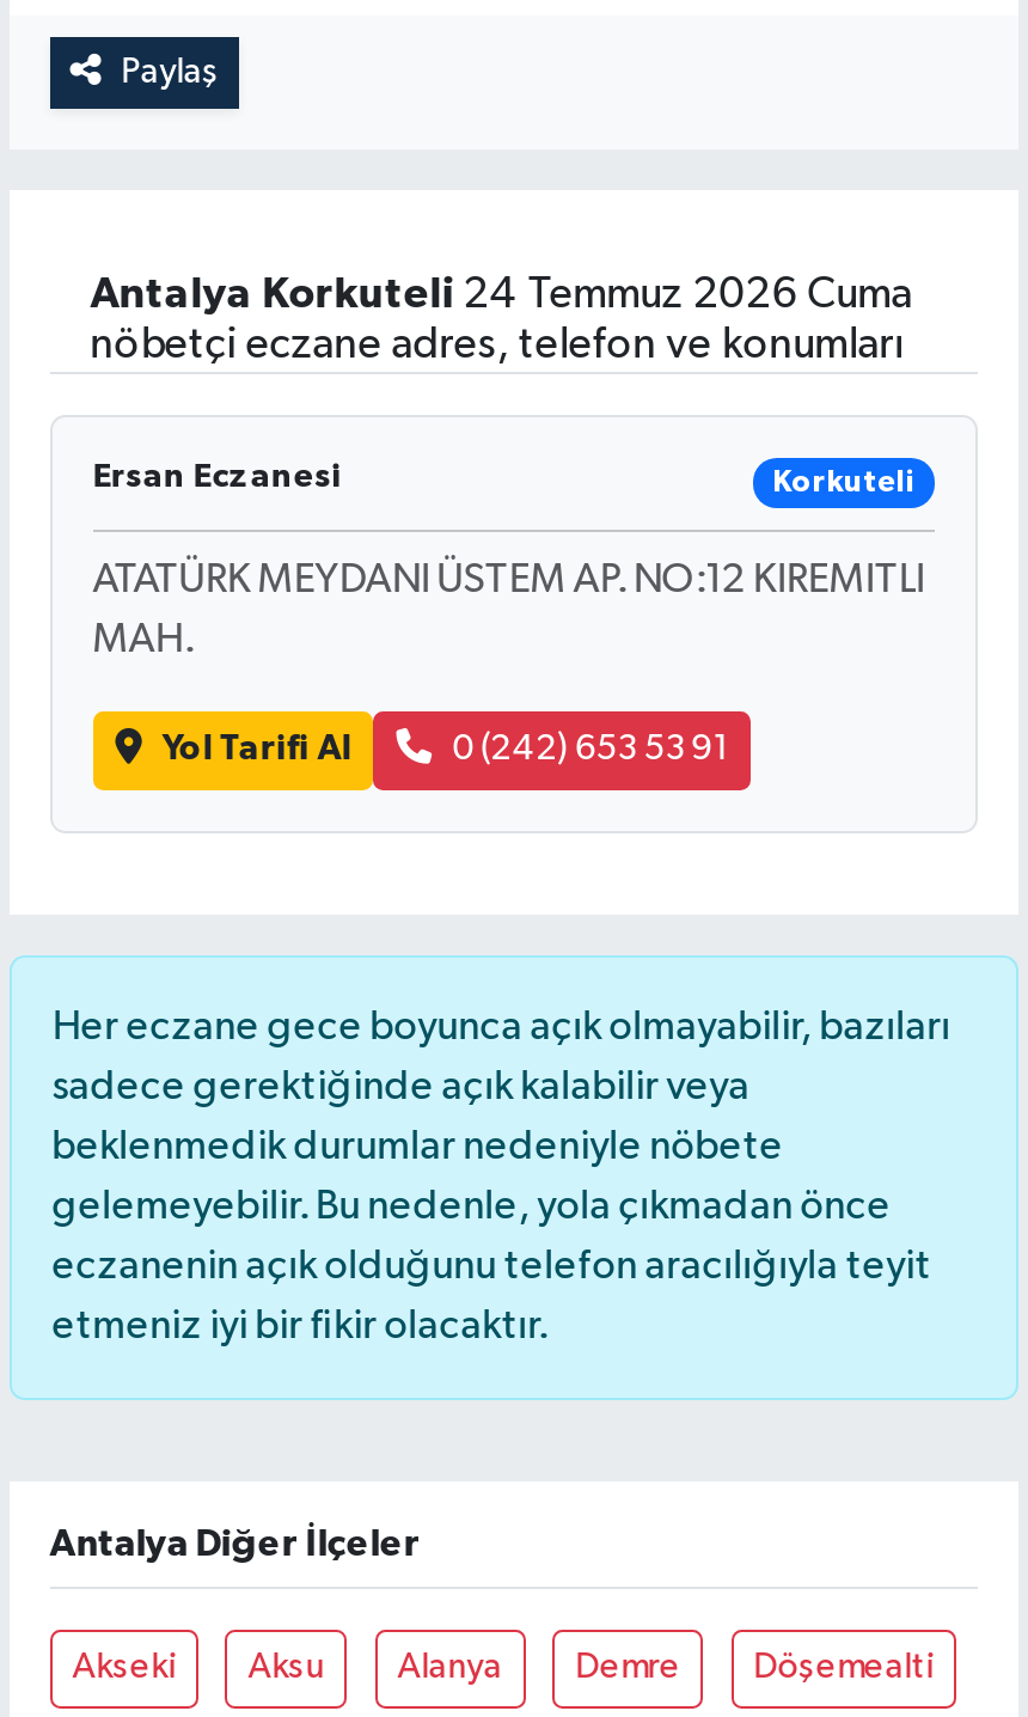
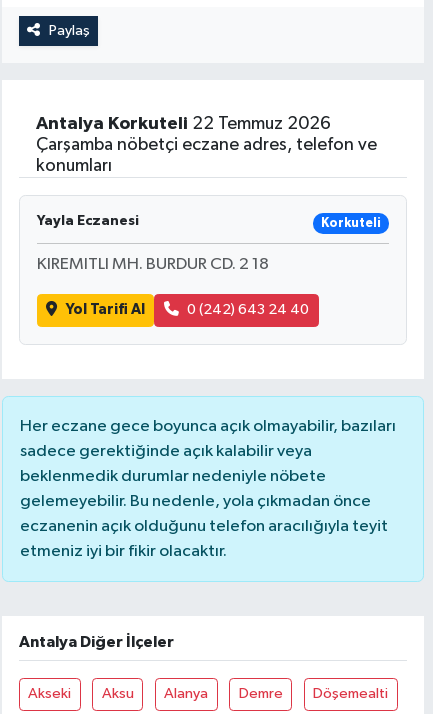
[90,274,913,368] Antalya Korkuteli 24 Temmuz 2026 Cuma | nöbetçi eczane adres, telefon ve konumları -> [36,115,377,175] Antalya Korkuteli 22 Temmuz 2026 | Çarşamba nöbetçi eczane adres, telefon ve | konumları
[93,461,341,494] Ersan Eczanesi -> [37,214,139,228] Yayla Eczanesi
moved [772,467,916,498] -> [321,217,381,230]: Korkuteli
[93,561,925,661] ATATÜRK MEYDANI ÜSTEM AP. NO:12 KIREMITLI | MAH. -> [37,256,269,273] KIREMITLI MH. BURDUR CD. 2 18
[452,732,727,767] 0 (242) 653 53 91 -> [187,302,309,317] 0 (242) 643 24 40

